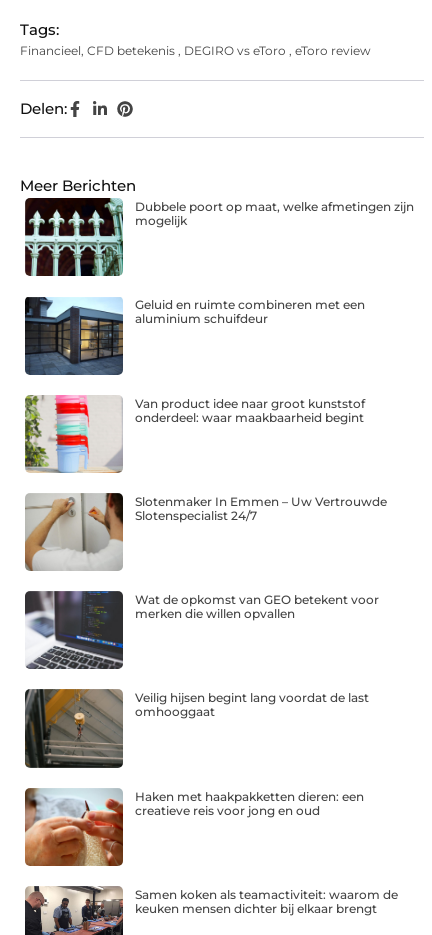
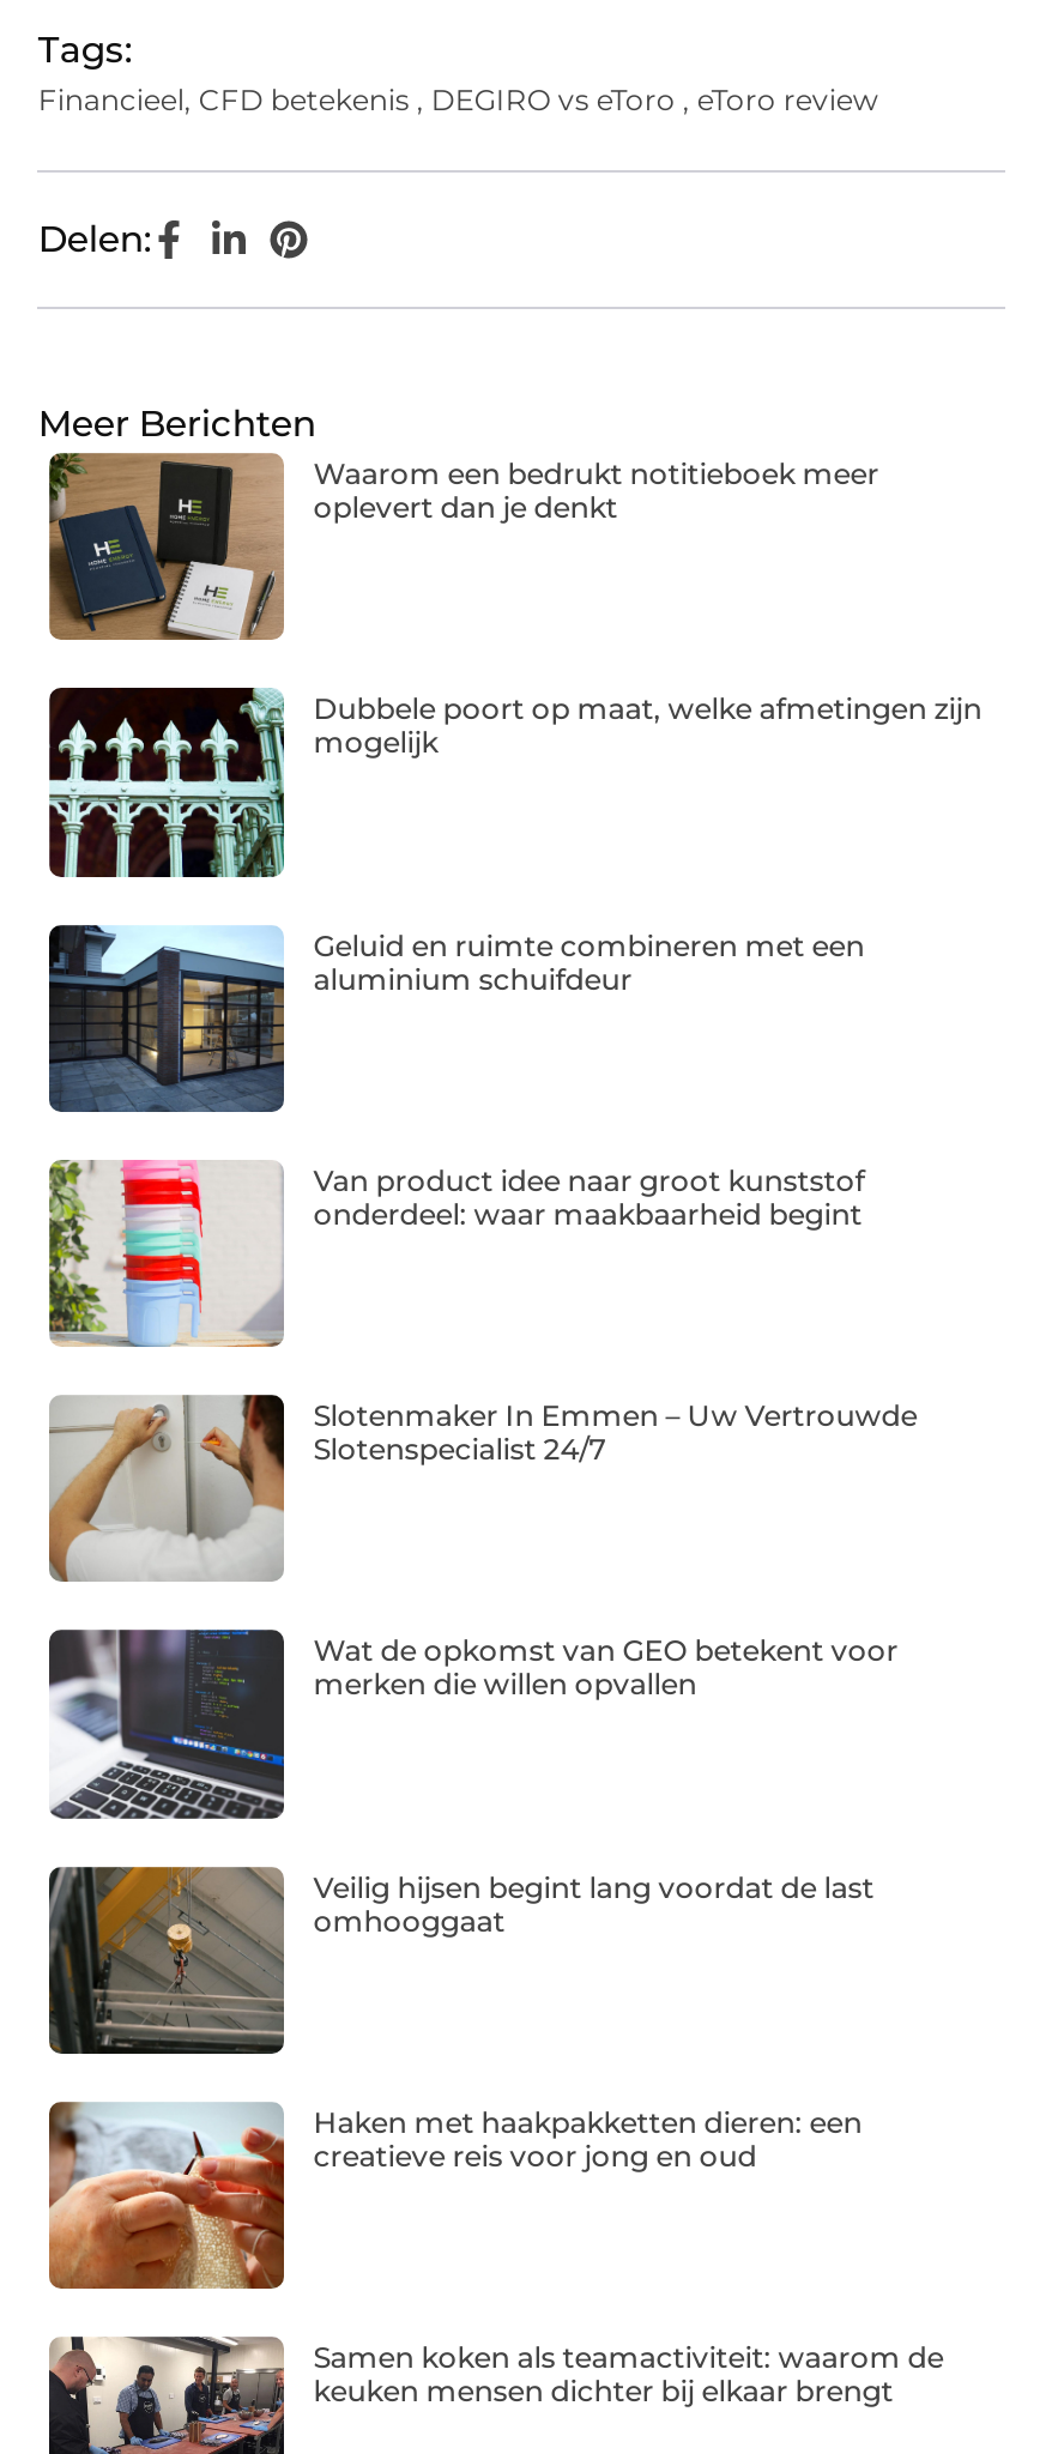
none -> [47,453,879,642] [image] | Waarom een bedrukt notitieboek meer | oplevert dan je denkt

